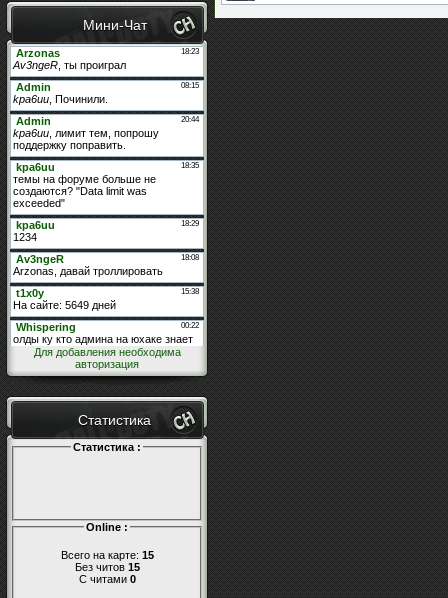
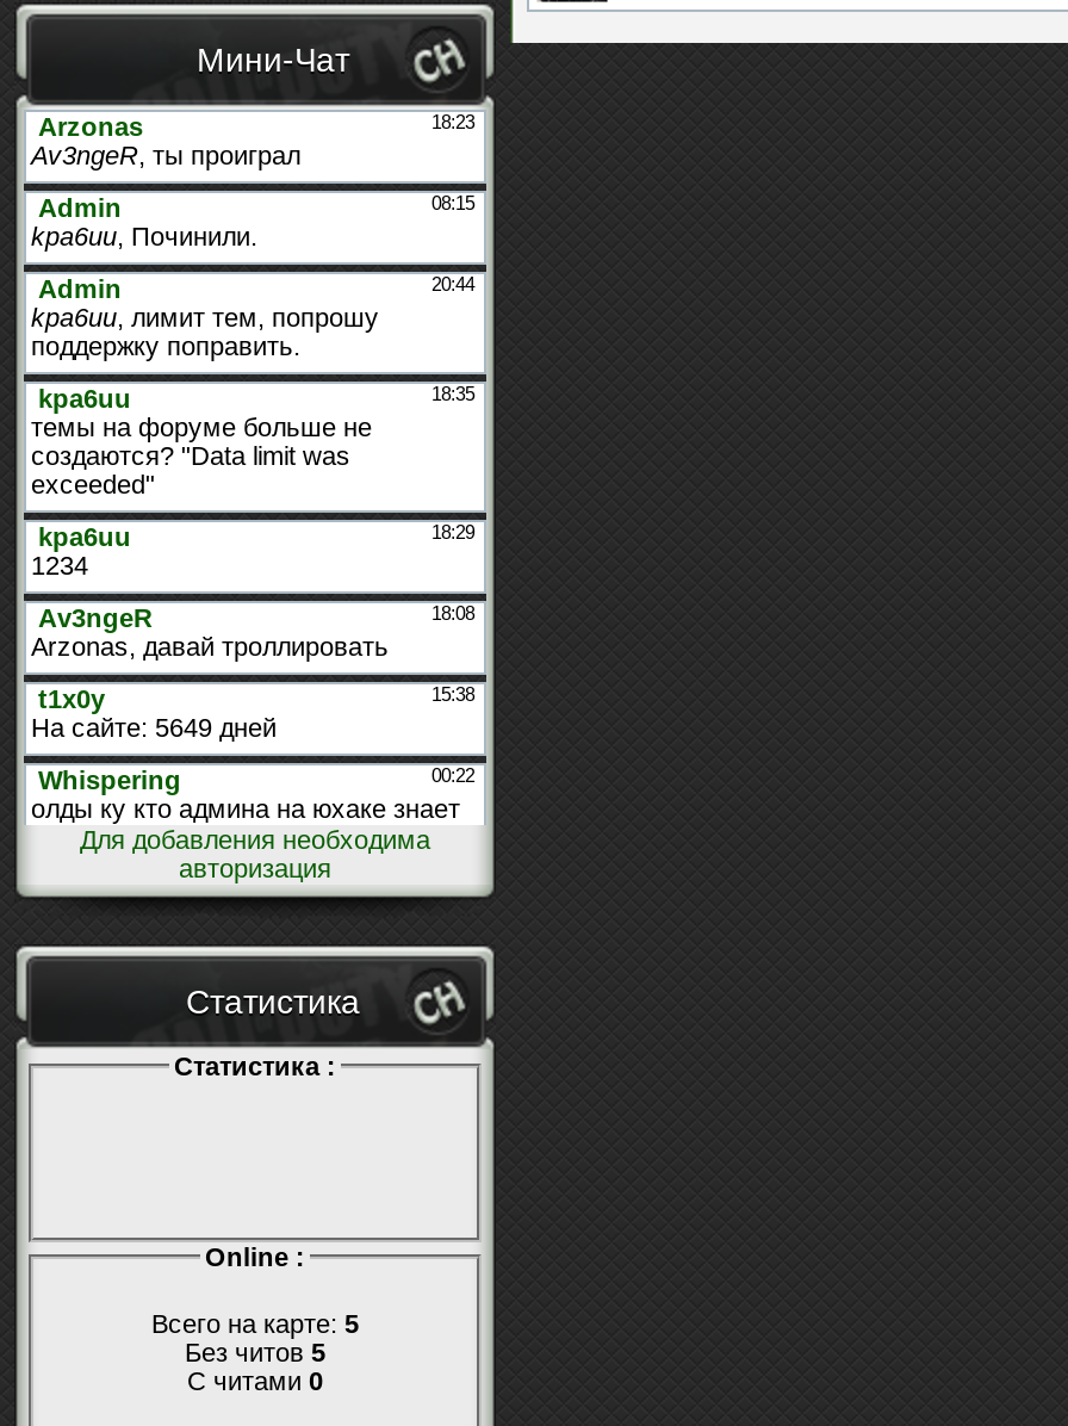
[60,549,153,561] Всего на карте: 15 -> [151,1308,359,1337] Всего на карте: 5
[74,561,139,573] Без читов 15 -> [185,1337,325,1365] Без читов 5

